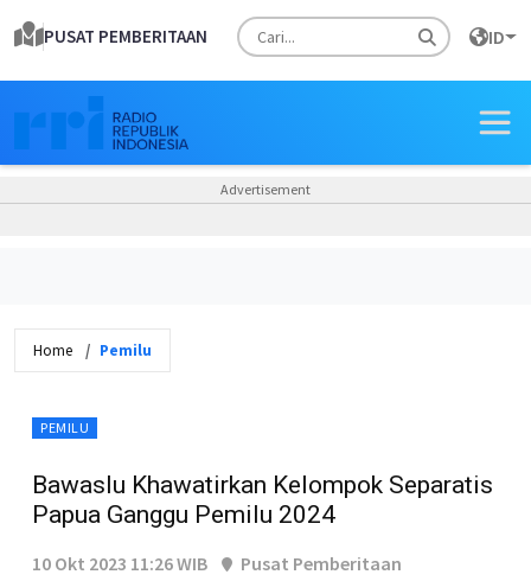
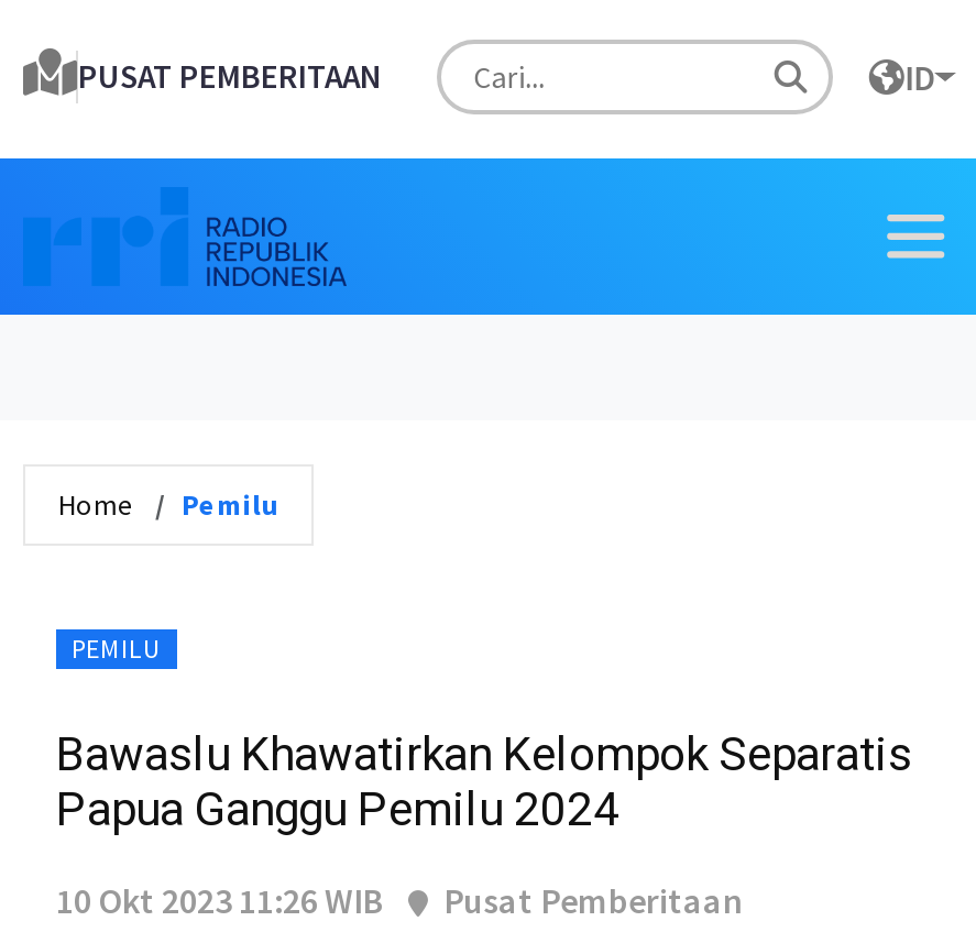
[220,180,311,198] Advertisement -> none

